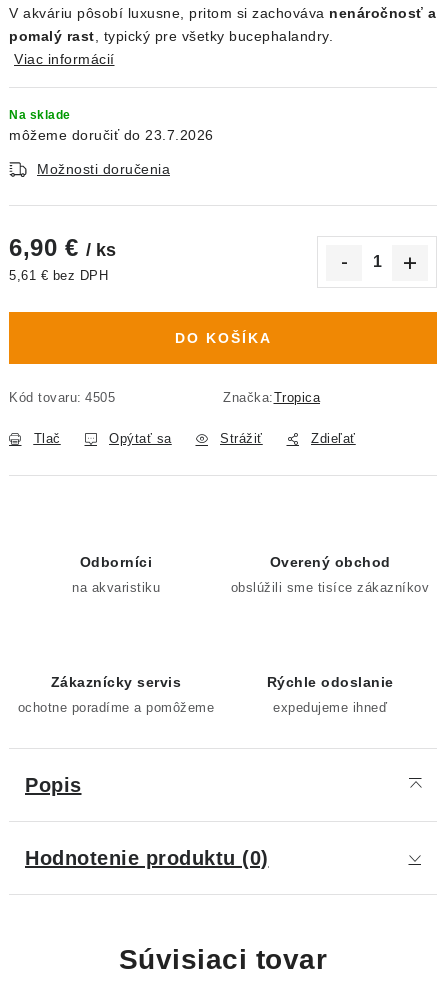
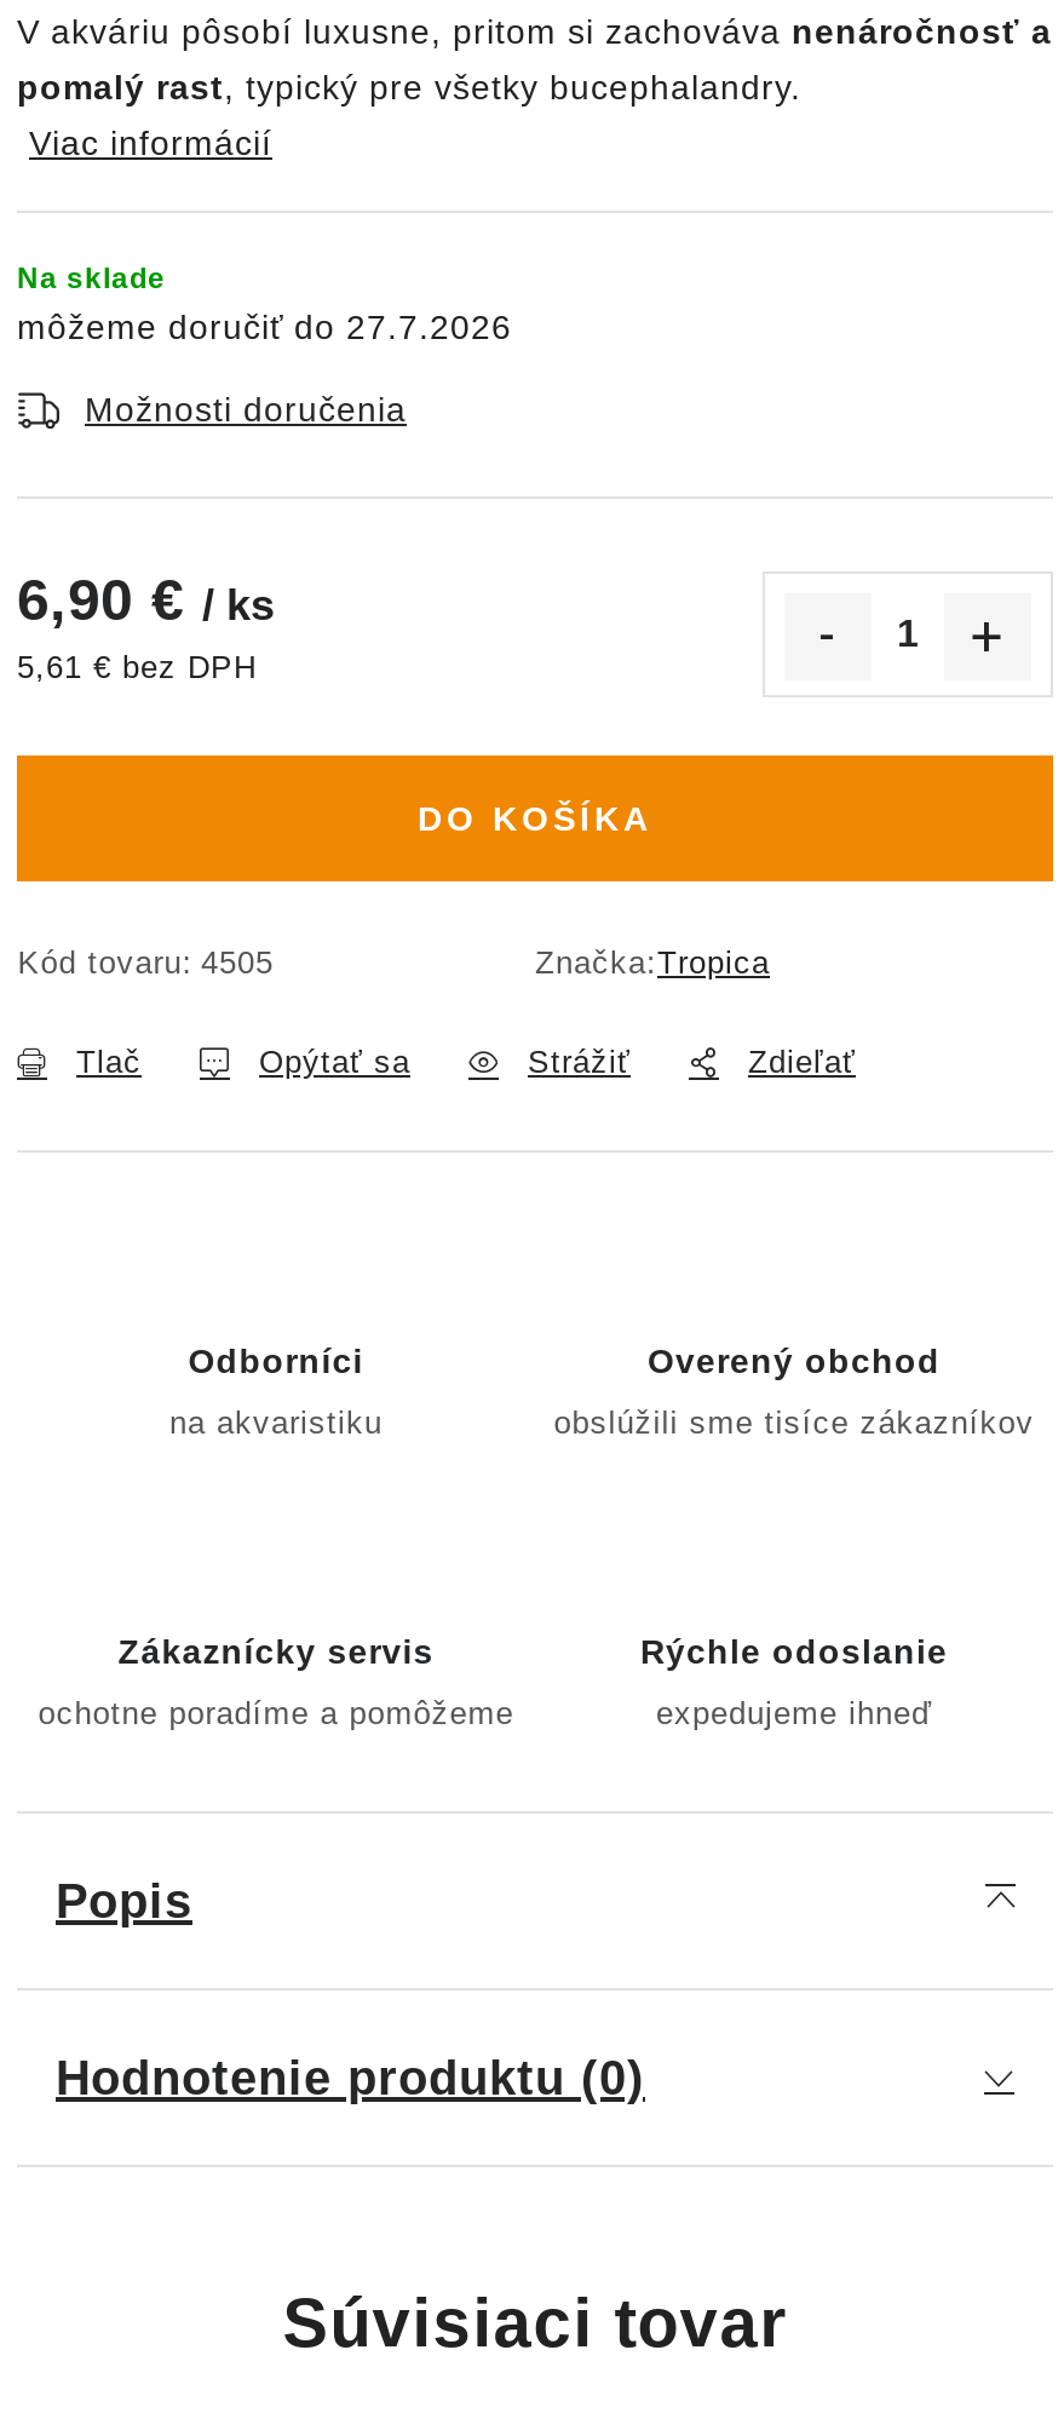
[145,127,213,143] 23.7.2026 -> [346,308,512,346] 27.7.2026

